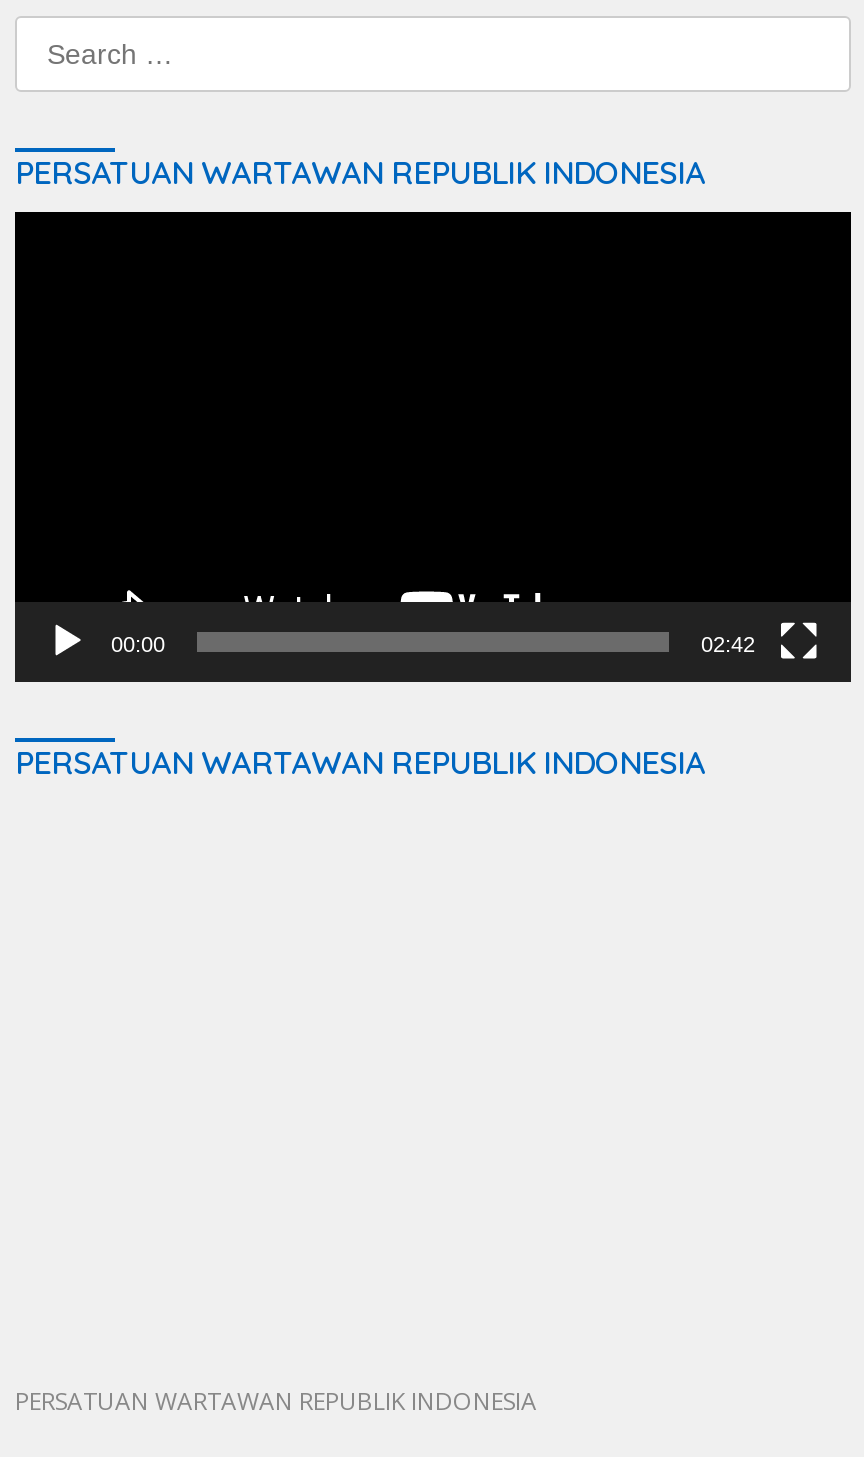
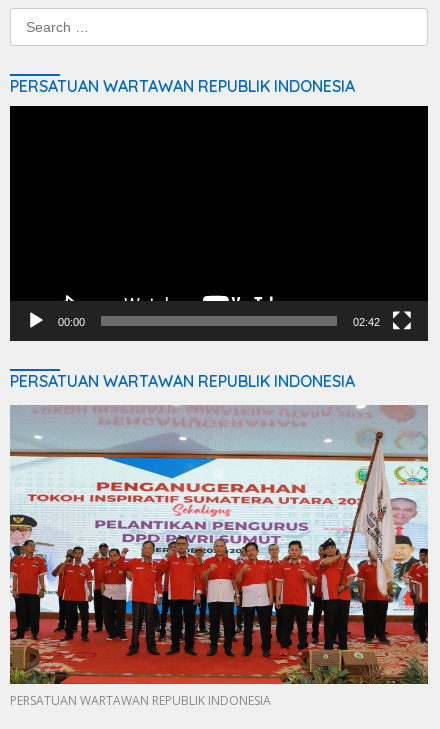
none -> [9,404,429,685] [image]

